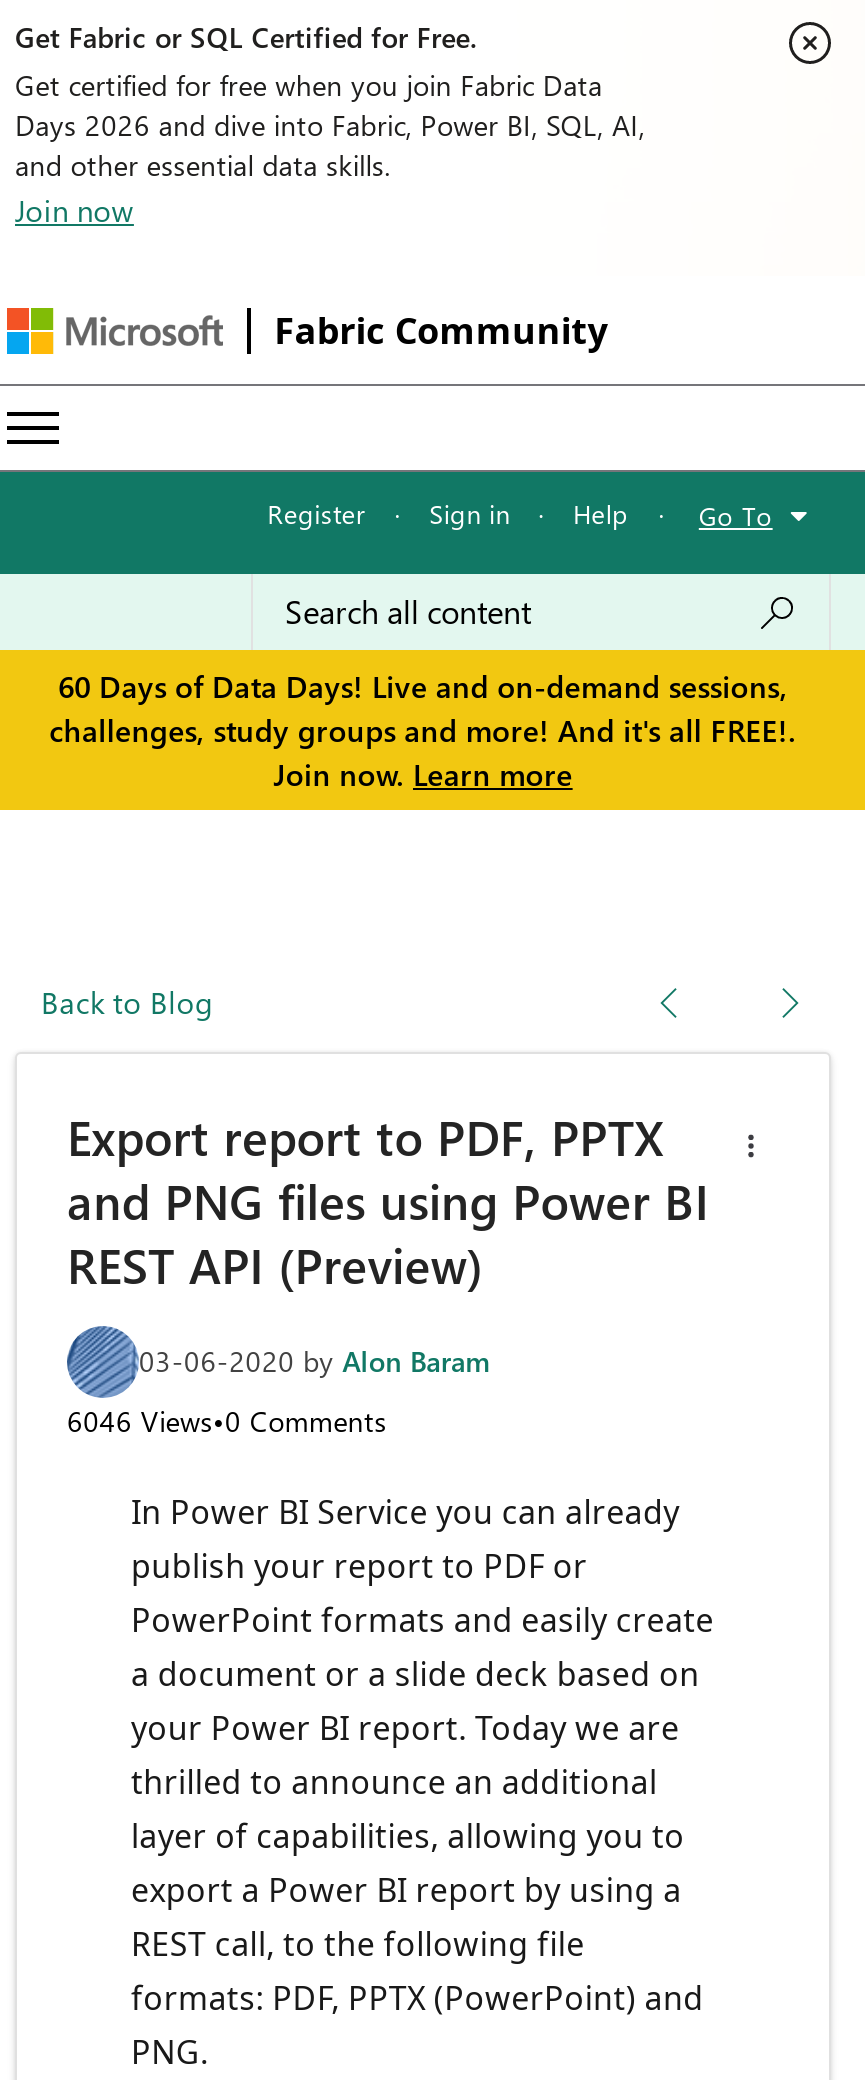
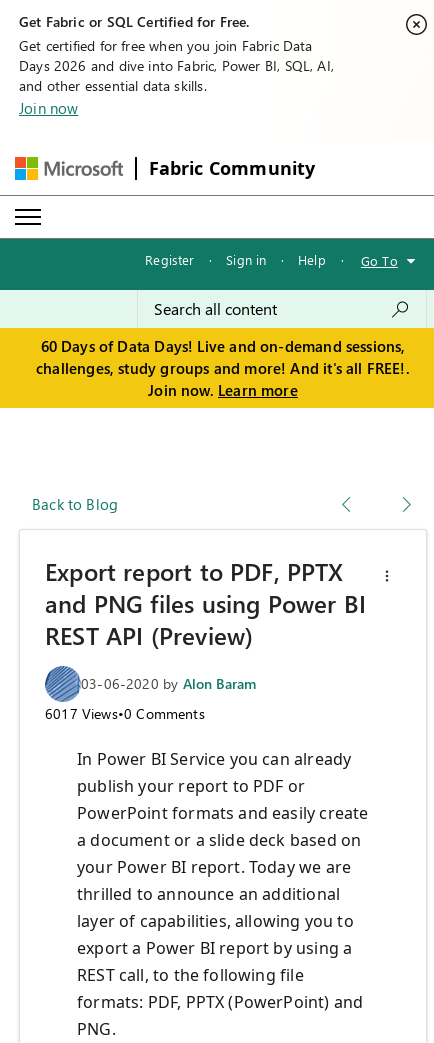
[67,1403,387,1441] 6046 Views•0 Comments -> [45,704,205,723] 6017 Views•0 Comments

